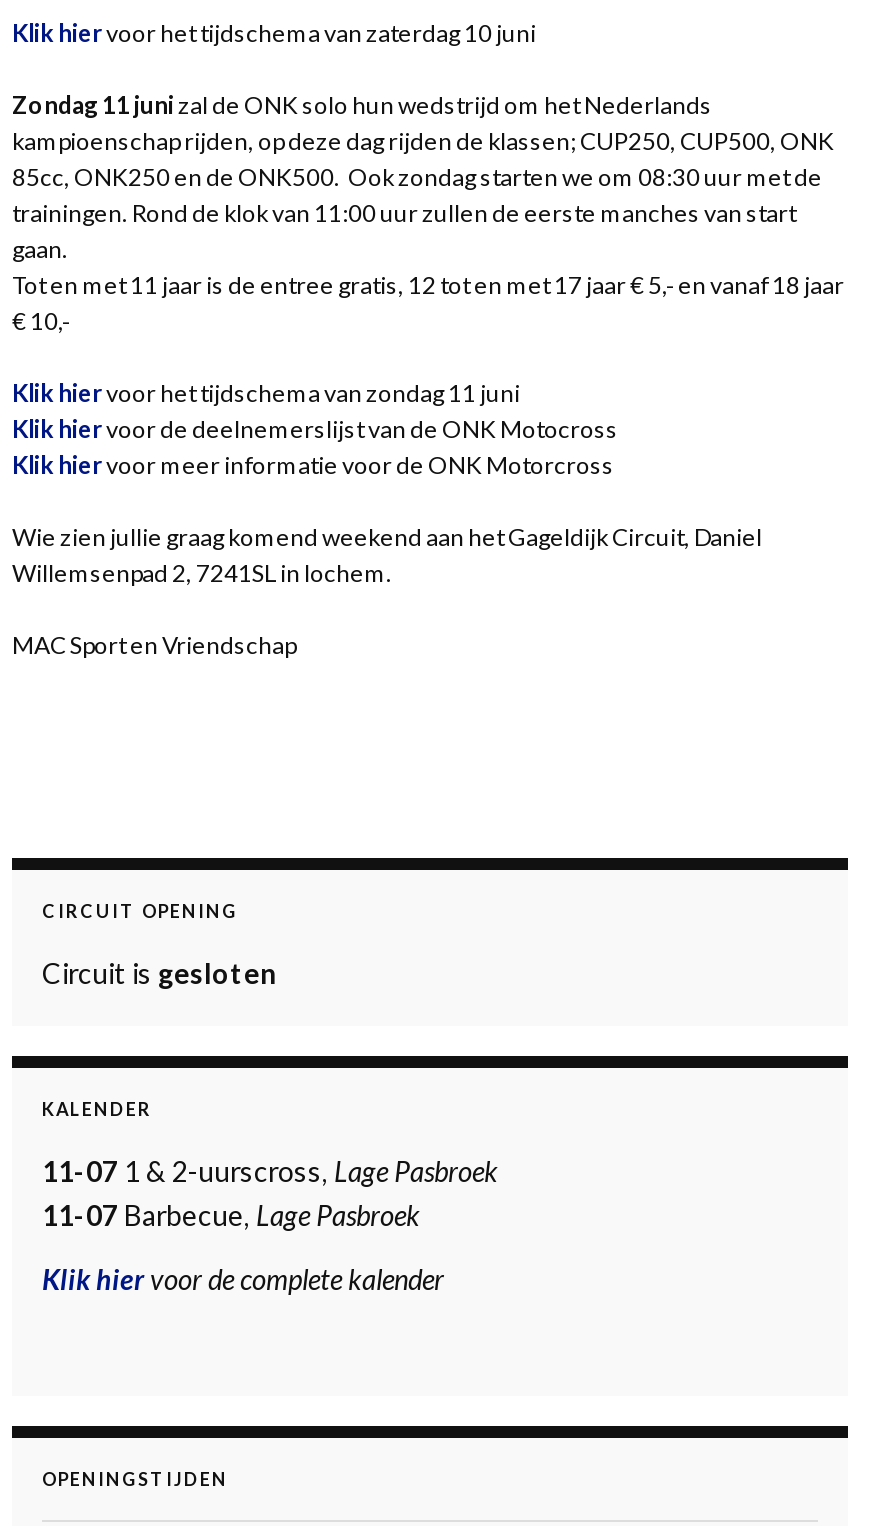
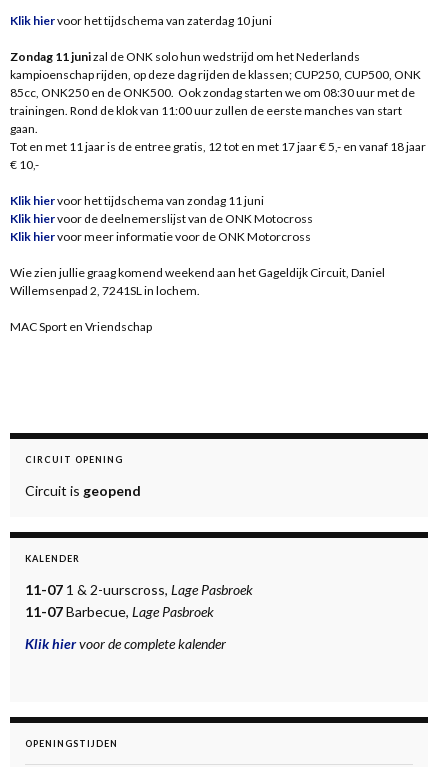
[42,956,276,990] Circuit is gesloten -> [25,482,141,499] Circuit is geopend

